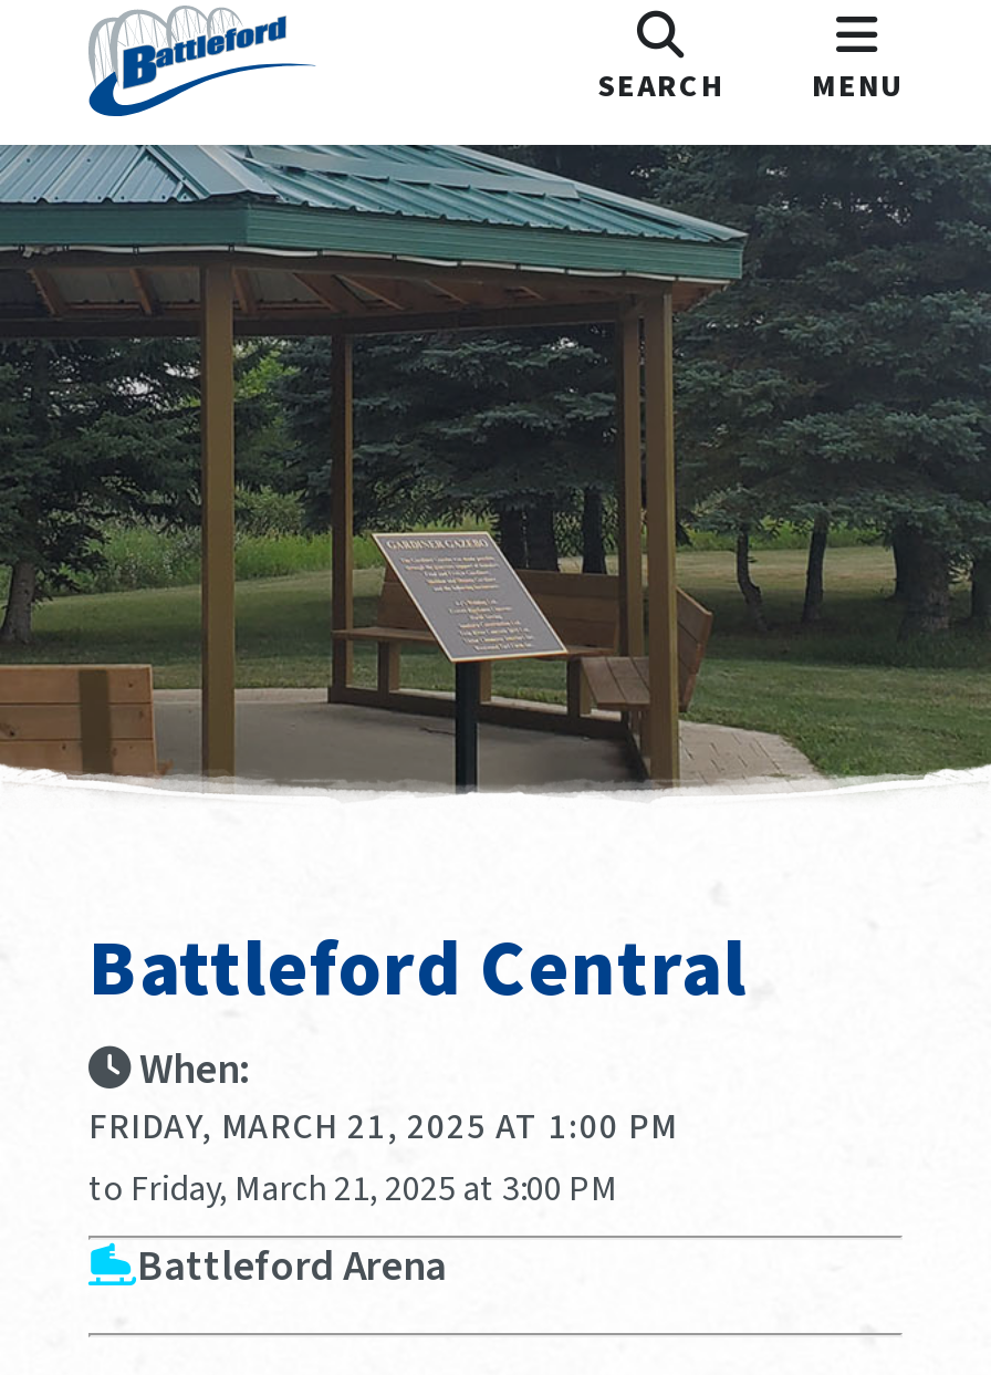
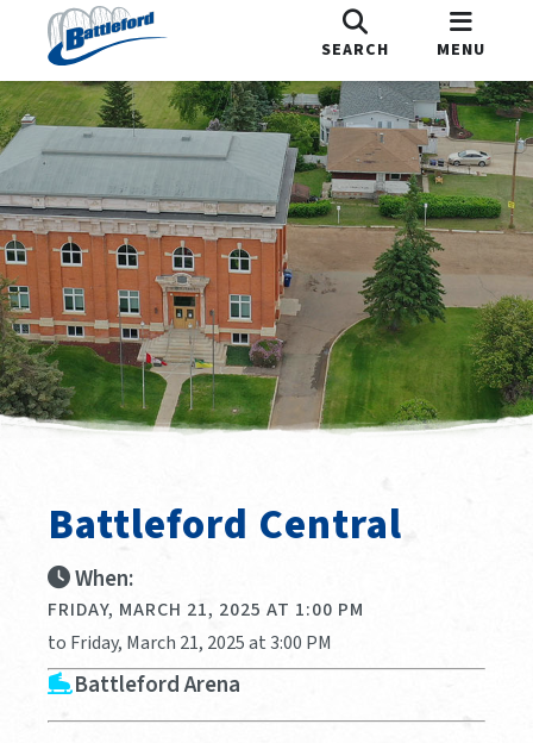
[7,143,984,793] [image] -> [4,80,529,430] [image]

